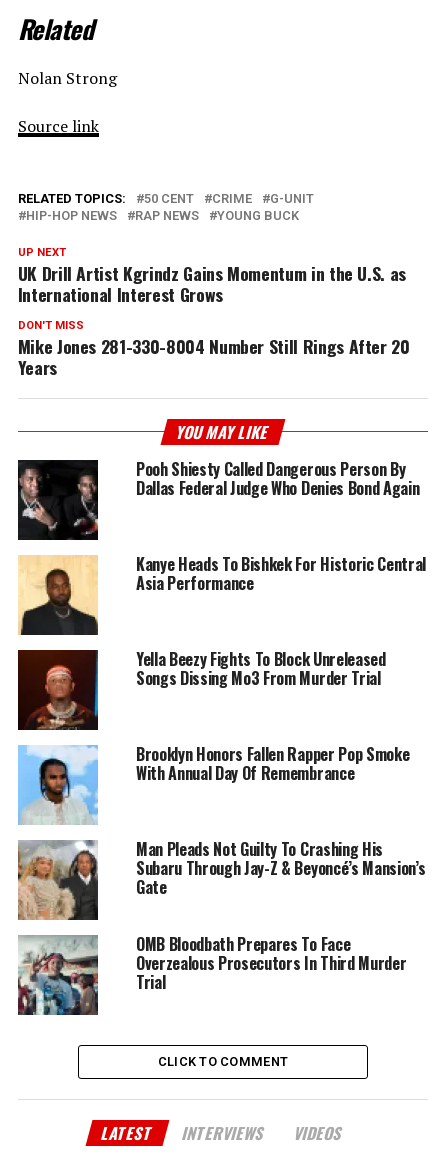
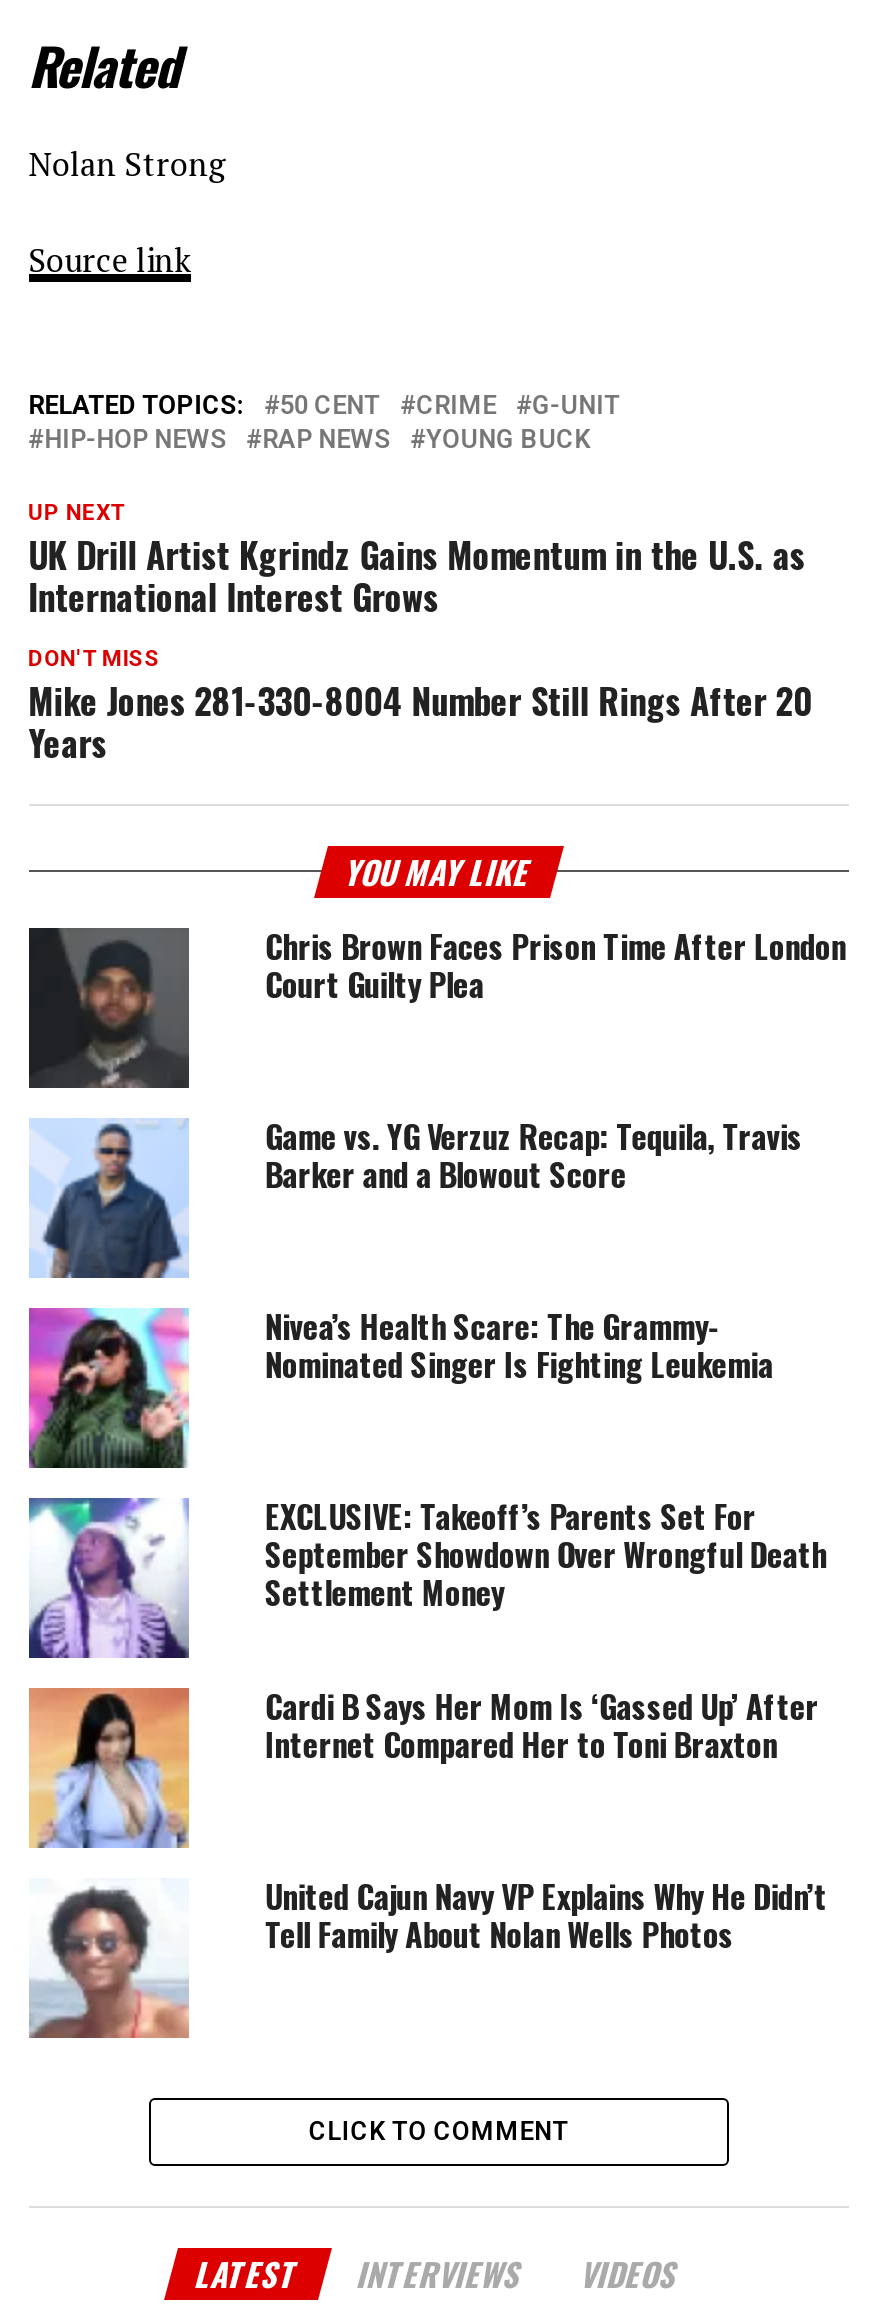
[19,457,419,540] [image] | Pooh Shiesty Called Dangerous Person By | Dallas Federal Judge Who Denies Bond Again -> [31,923,846,1090] [image] | Chris Brown Faces Prison Time After London | Court Guilty Plea
[18,552,426,636] [image] | Kanye Heads To Bishkek For Historic Central | Asia Performance -> [29,1113,803,1280] [image] | Game vs. YG Verzuz Recap: Tequila, Travis | Barker and a Blowout Score
[17,647,386,730] [image] | Yella Beezy Fights To Block Unreleased | Songs Dissing Mo3 From Murder Trial -> [27,1303,773,1468] [image] | Nivea’s Health Scare: The Grammy- | Nominated Singer Is Fighting Leukemia
[17,742,409,825] [image] | Brooklyn Honors Fallen Rapper Pop Smoke | With Annual Day Of Remembrance -> [27,1493,826,1660] [image] | EXCLUSIVE: Takeoff’s Parents Set For | September Showdown Over Wrongful Death | Settlement Money
[17,837,425,921] [image] | Man Pleads Not Guilty To Crashing His | Subaru Through Jay-Z & Beyoncé’s Mansion’s | Gate -> [27,1683,819,1850] [image] | Cardi B Says Her Mom Is ‘Gassed Up’ After | Internet Compared Her to Toni Braxton
[17,932,406,1016] [image] | OMB Bloodbath Prepares To Face | Overzealous Prosecutors In Third Murder | Trial -> [29,1873,827,2040] [image] | United Cajun Navy VP Explains Why He Didn’t | Tell Family About Nolan Wells Photos

